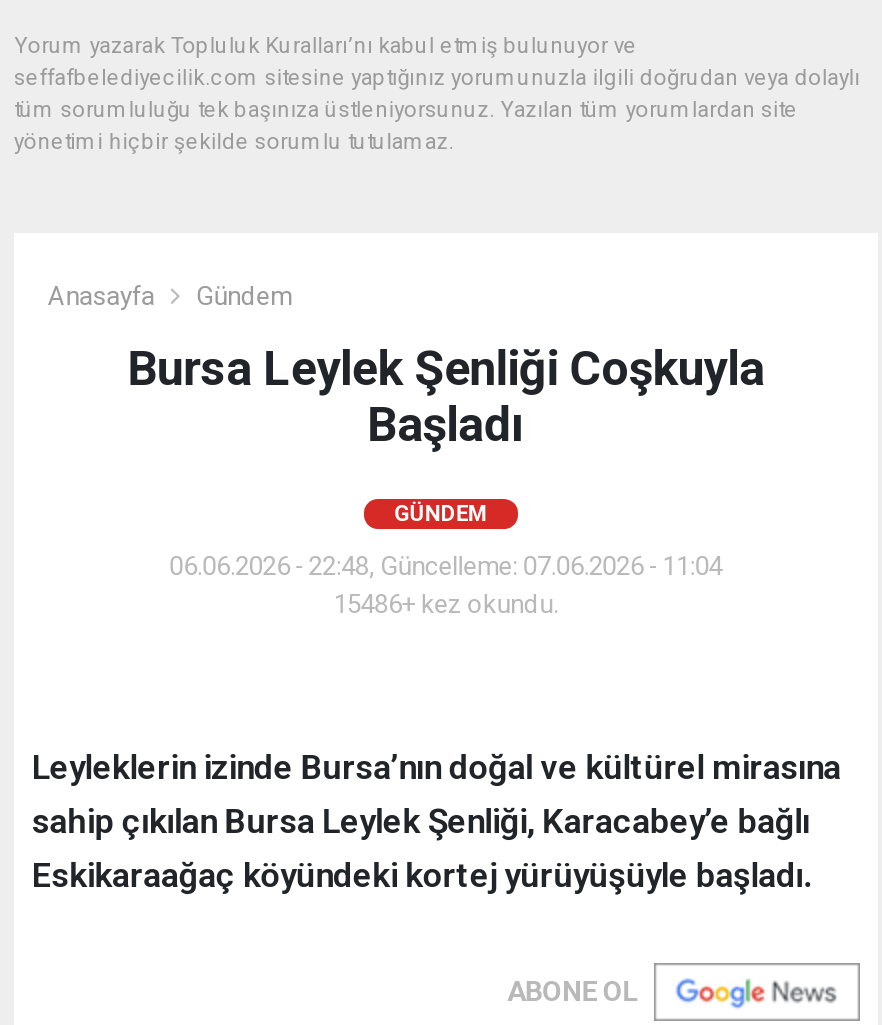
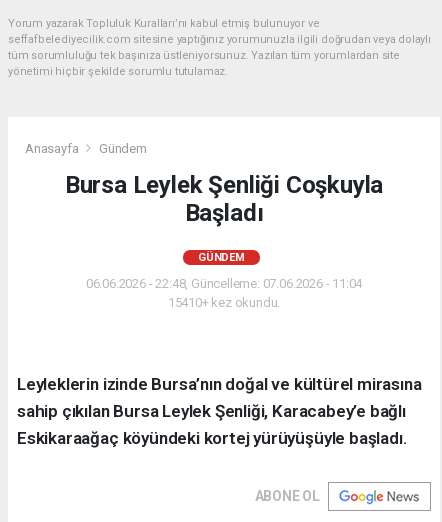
[333,589,559,619] 15486+ kez okundu. -> [168,295,280,310] 15410+ kez okundu.

